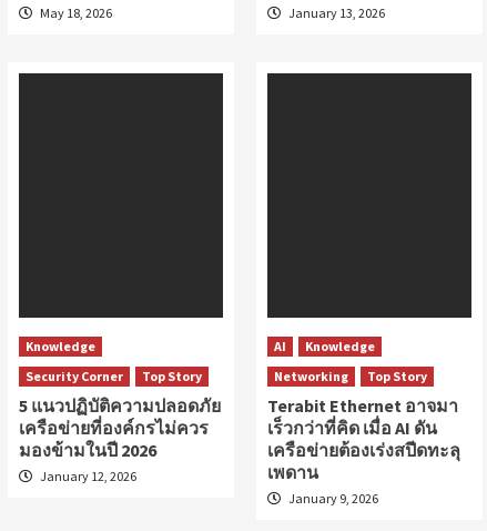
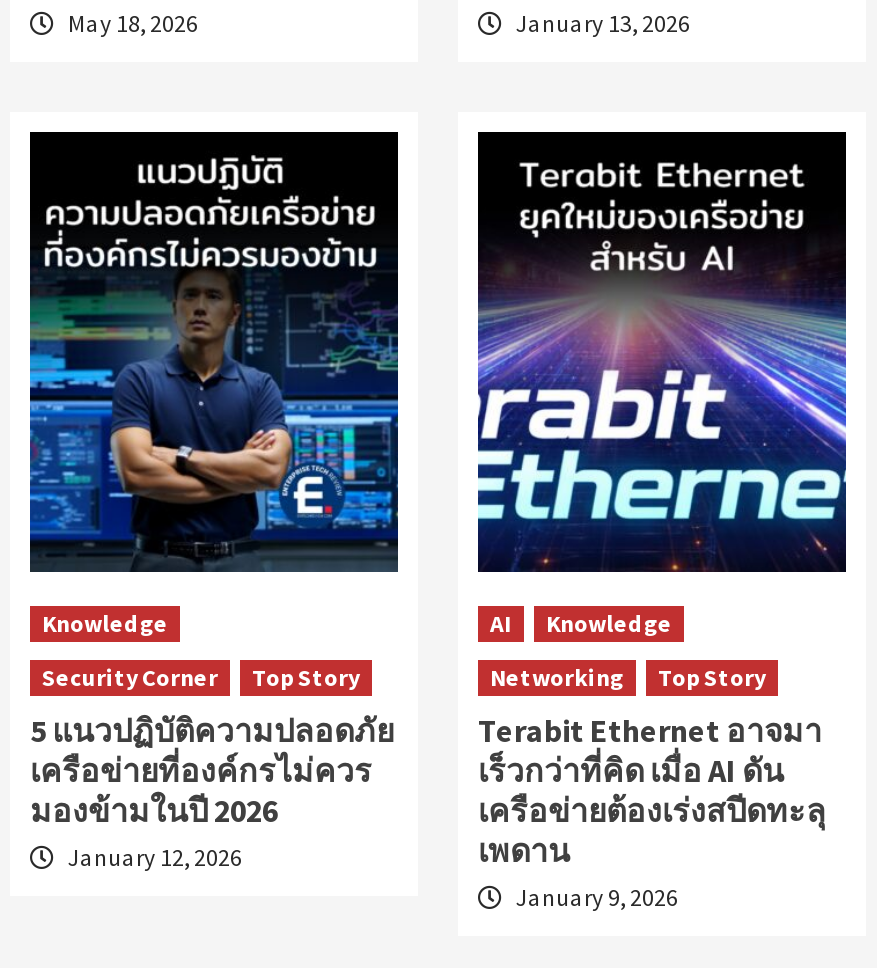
none -> [28,136,400,572] [image]
none -> [476,136,848,572] [image]

